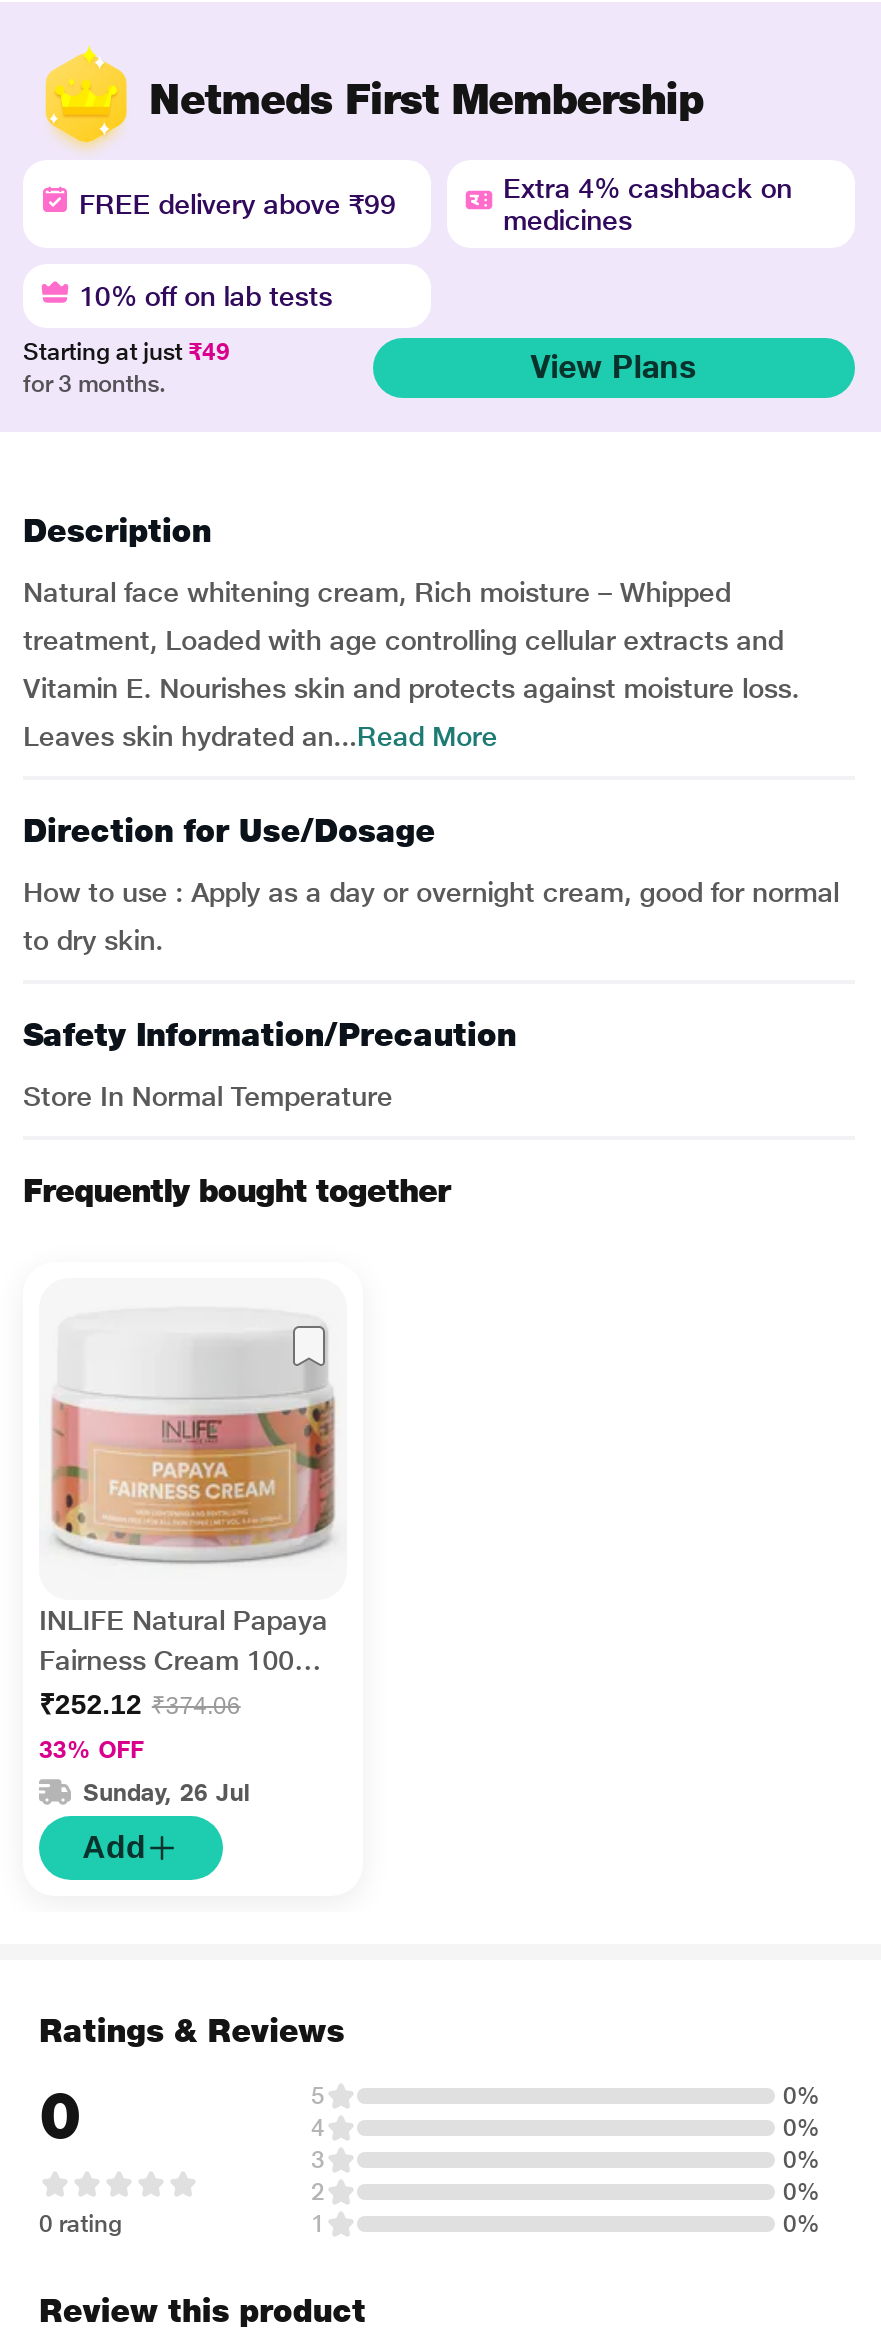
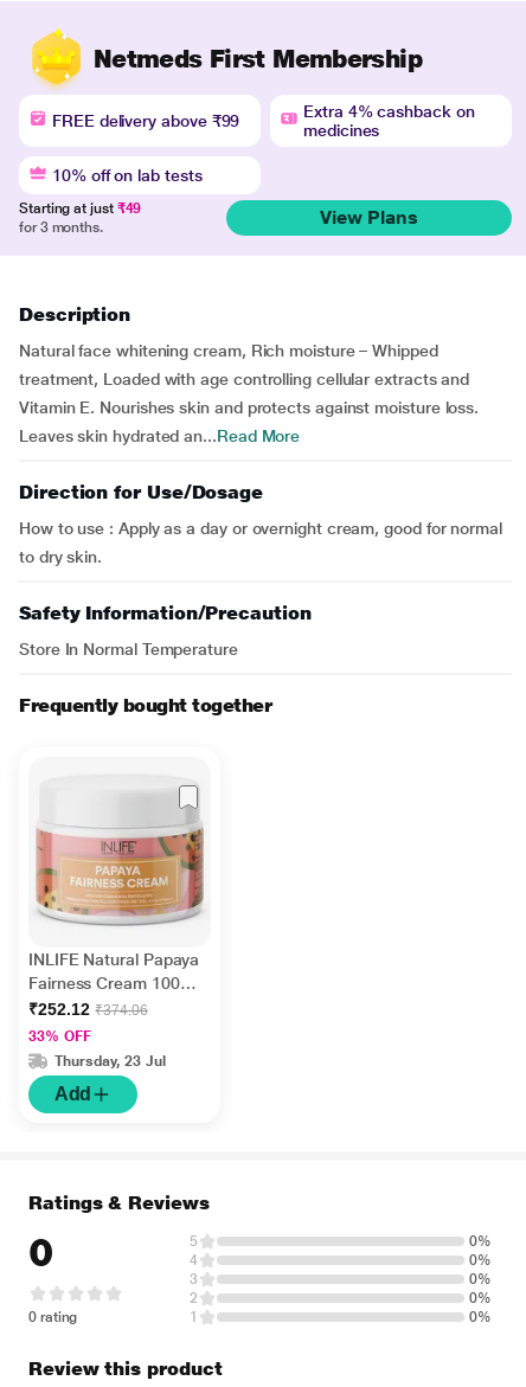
[83,1779,249,1807] Sunday, 26 Jul -> [54,1053,166,1070] Thursday, 23 Jul

